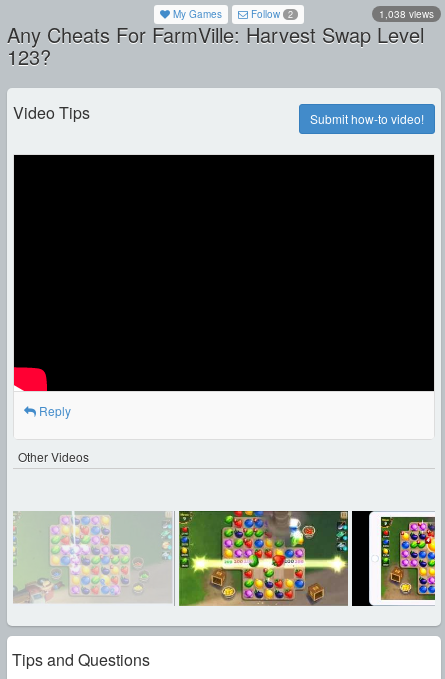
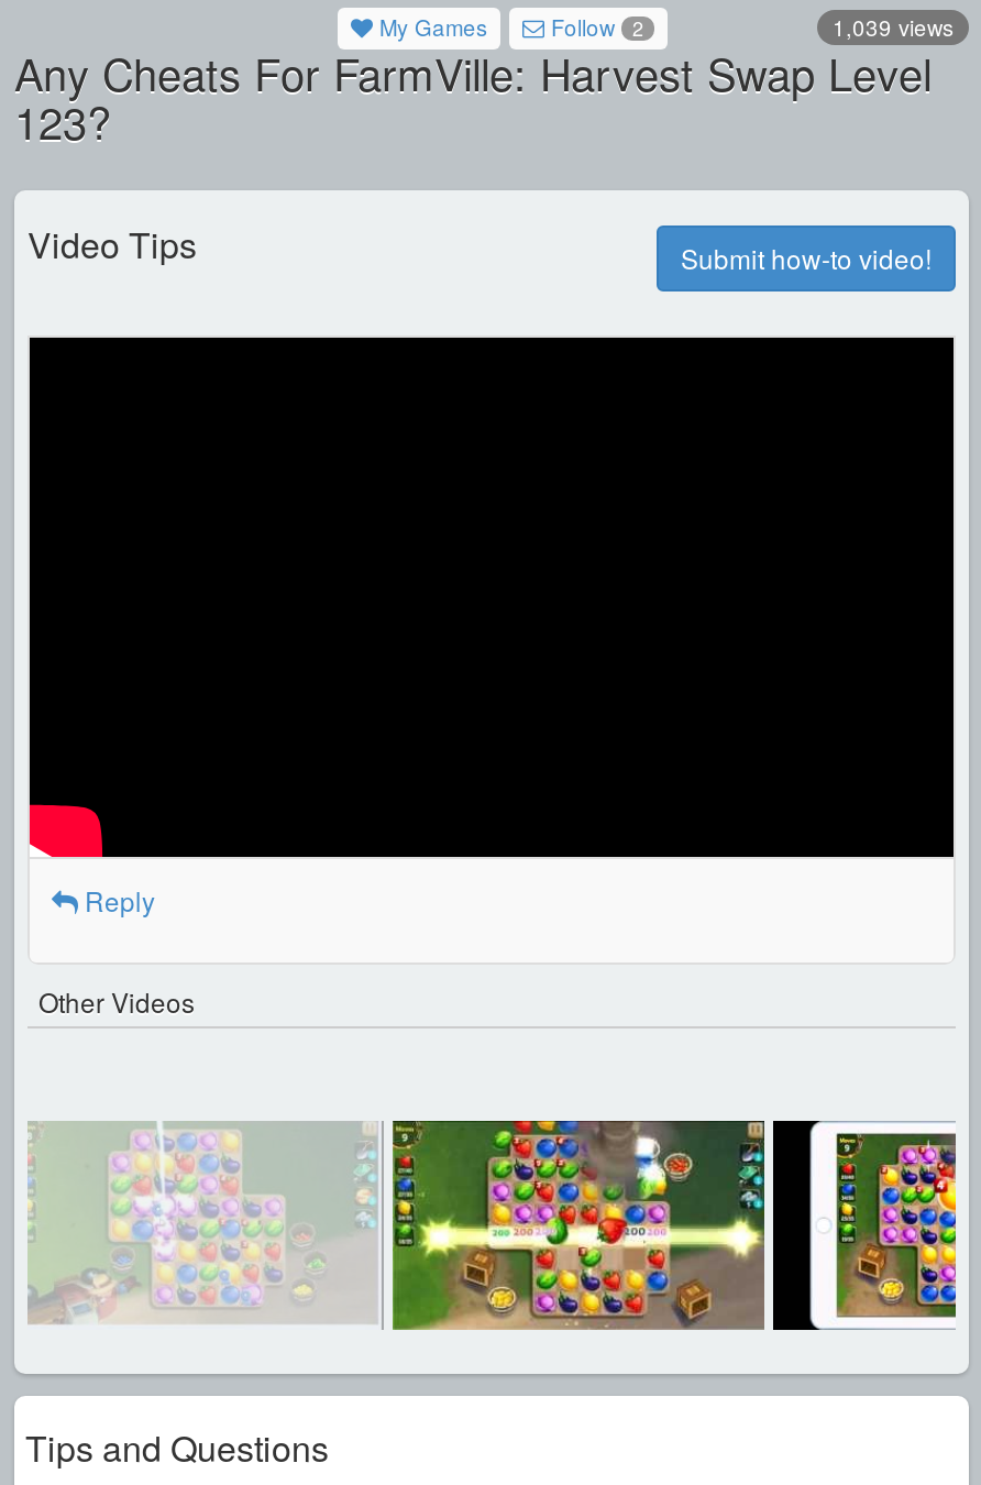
[379,7,434,21] 1,038 views -> [833,12,954,43] 1,039 views

